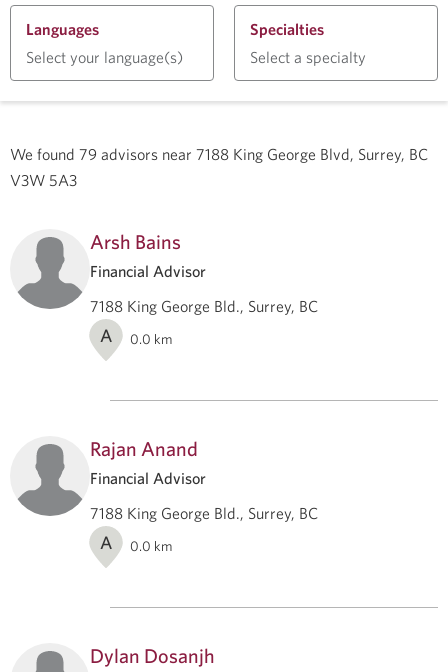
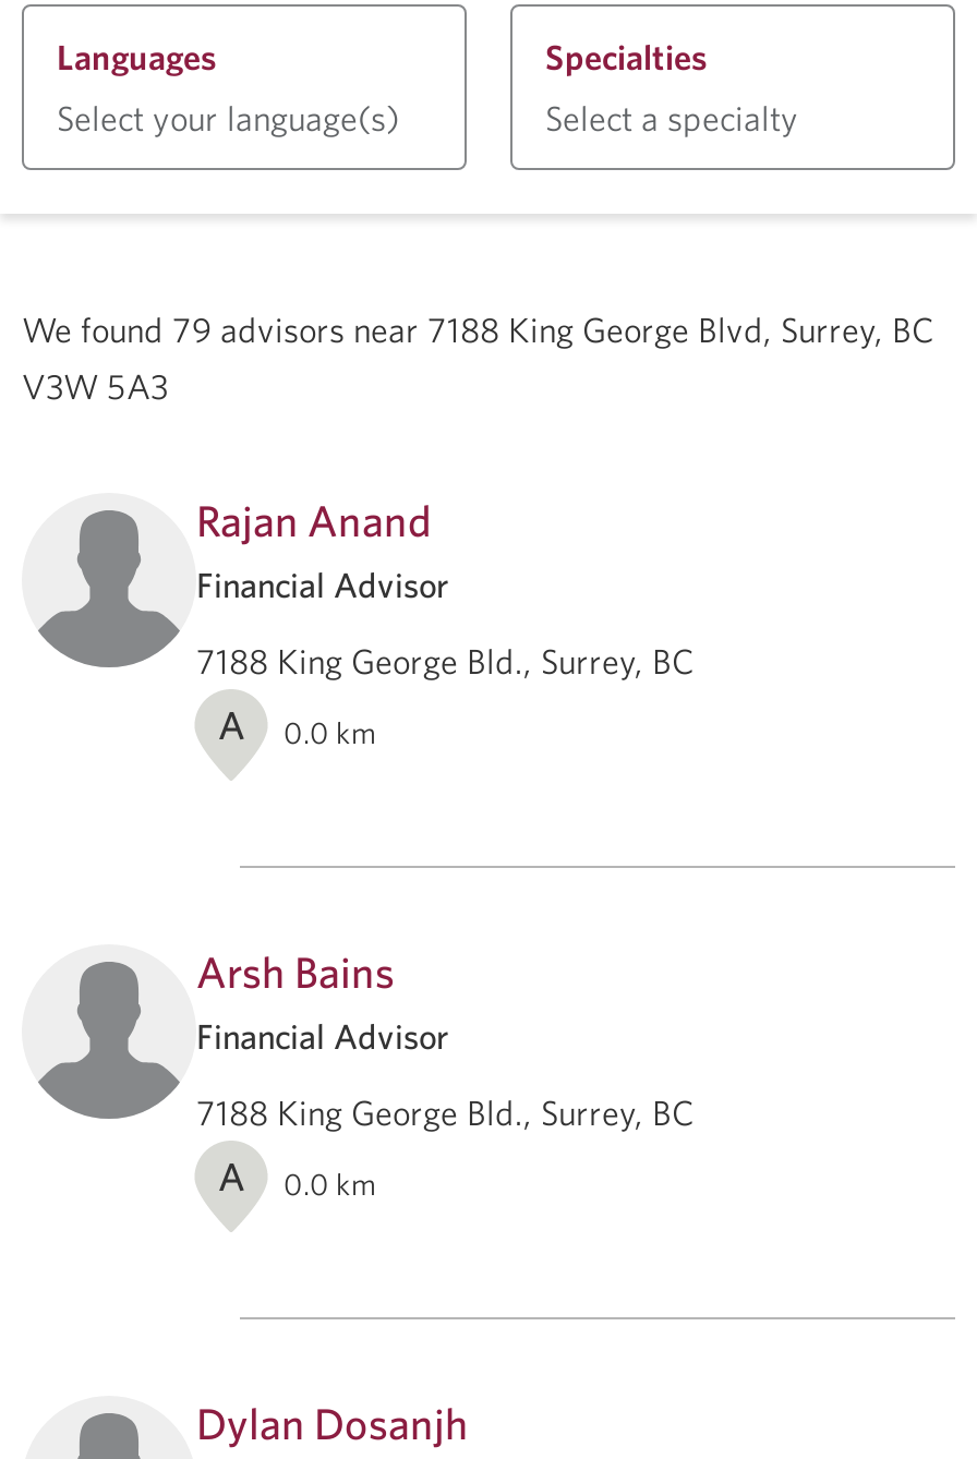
moved [90,229,181,254] -> [196,944,395,999]: Arsh Bains
moved [90,436,198,461] -> [196,493,432,547]: Rajan Anand

